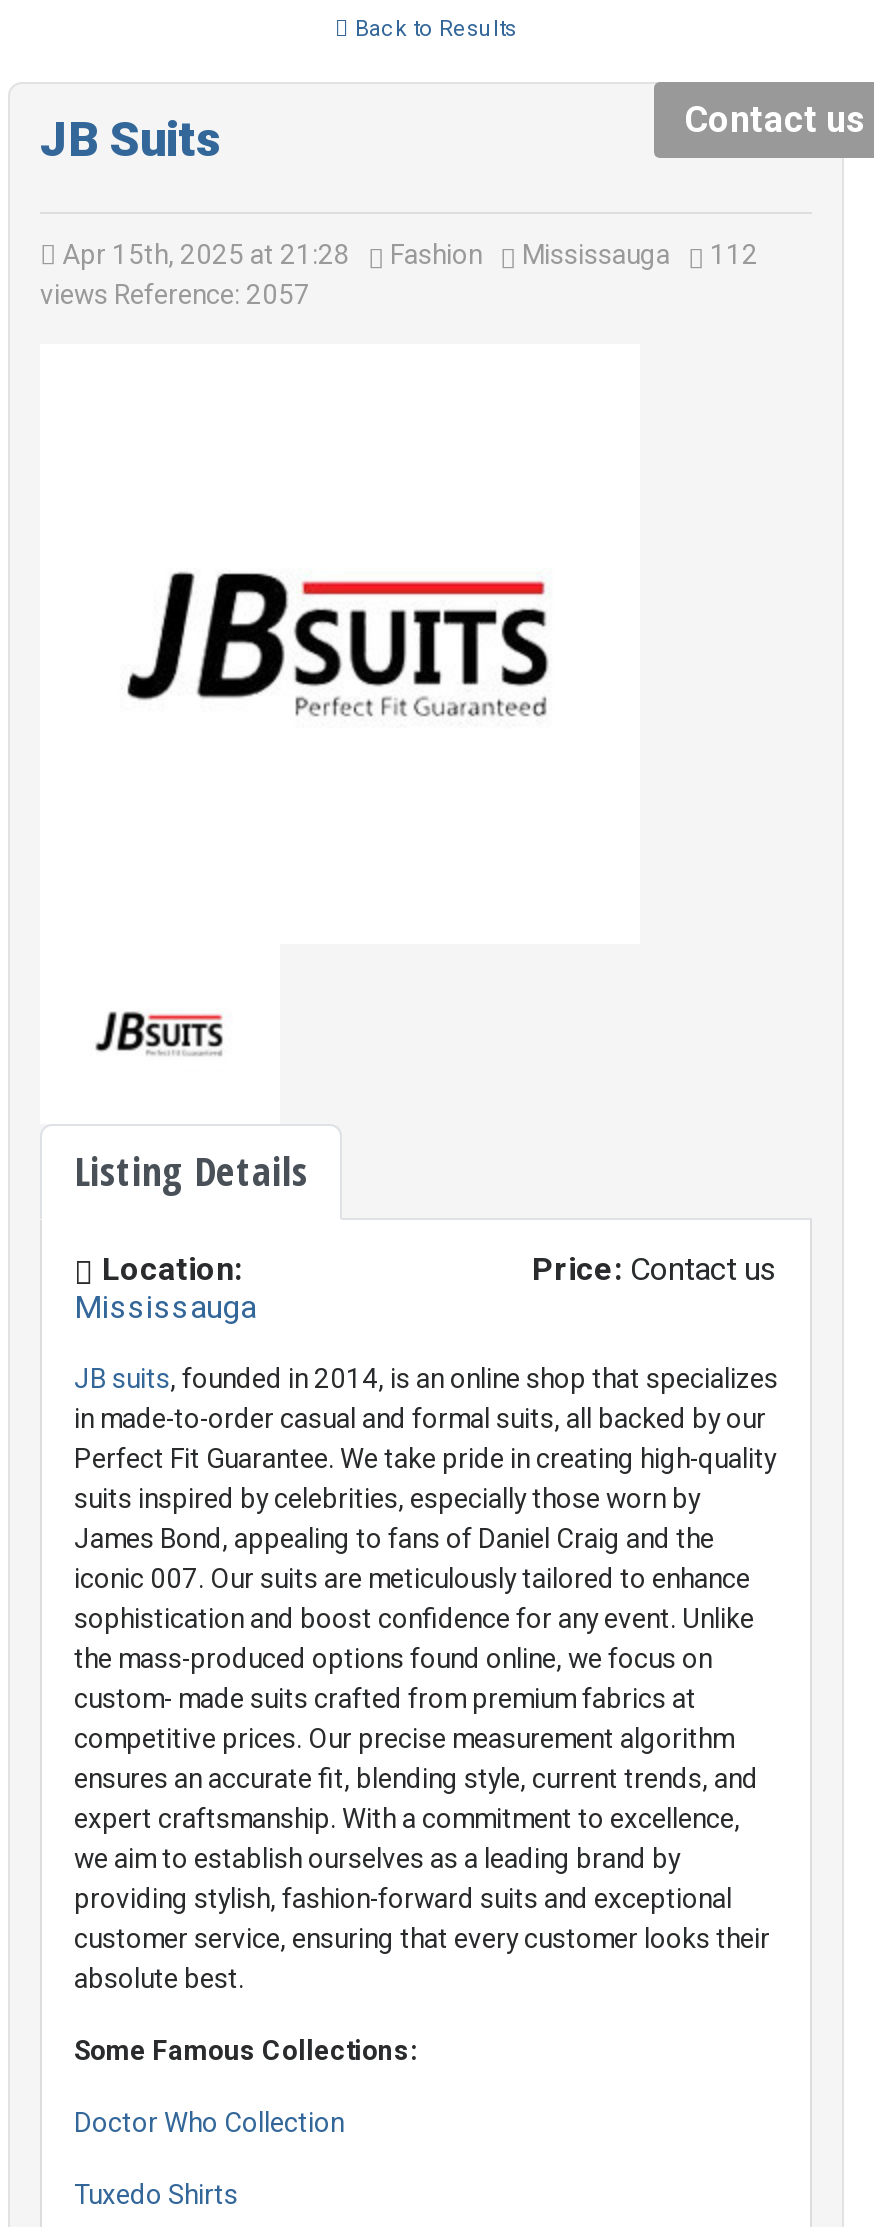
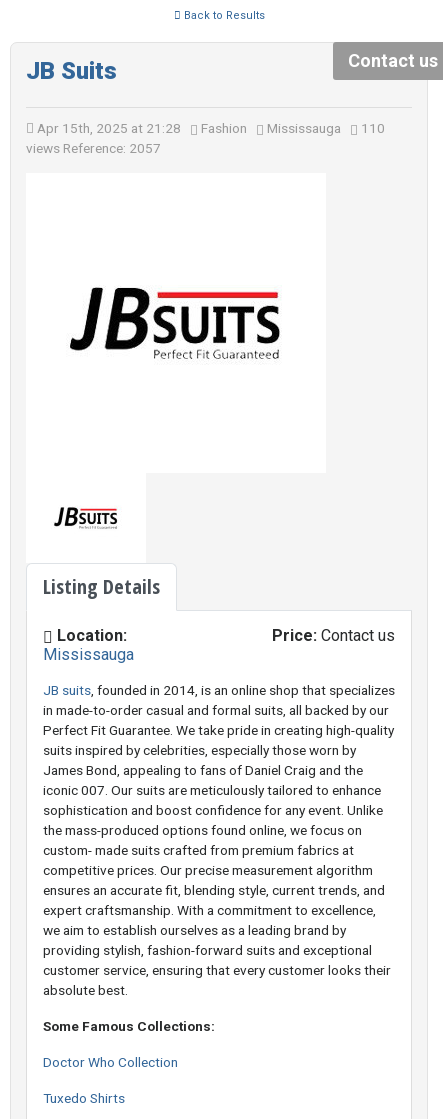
[56,238,758,270] Apr 15th, 2025 at 21:28 Fashion Mississauga 112 -> [34,120,385,136] Apr 15th, 2025 at 21:28 Fashion Mississauga 110

